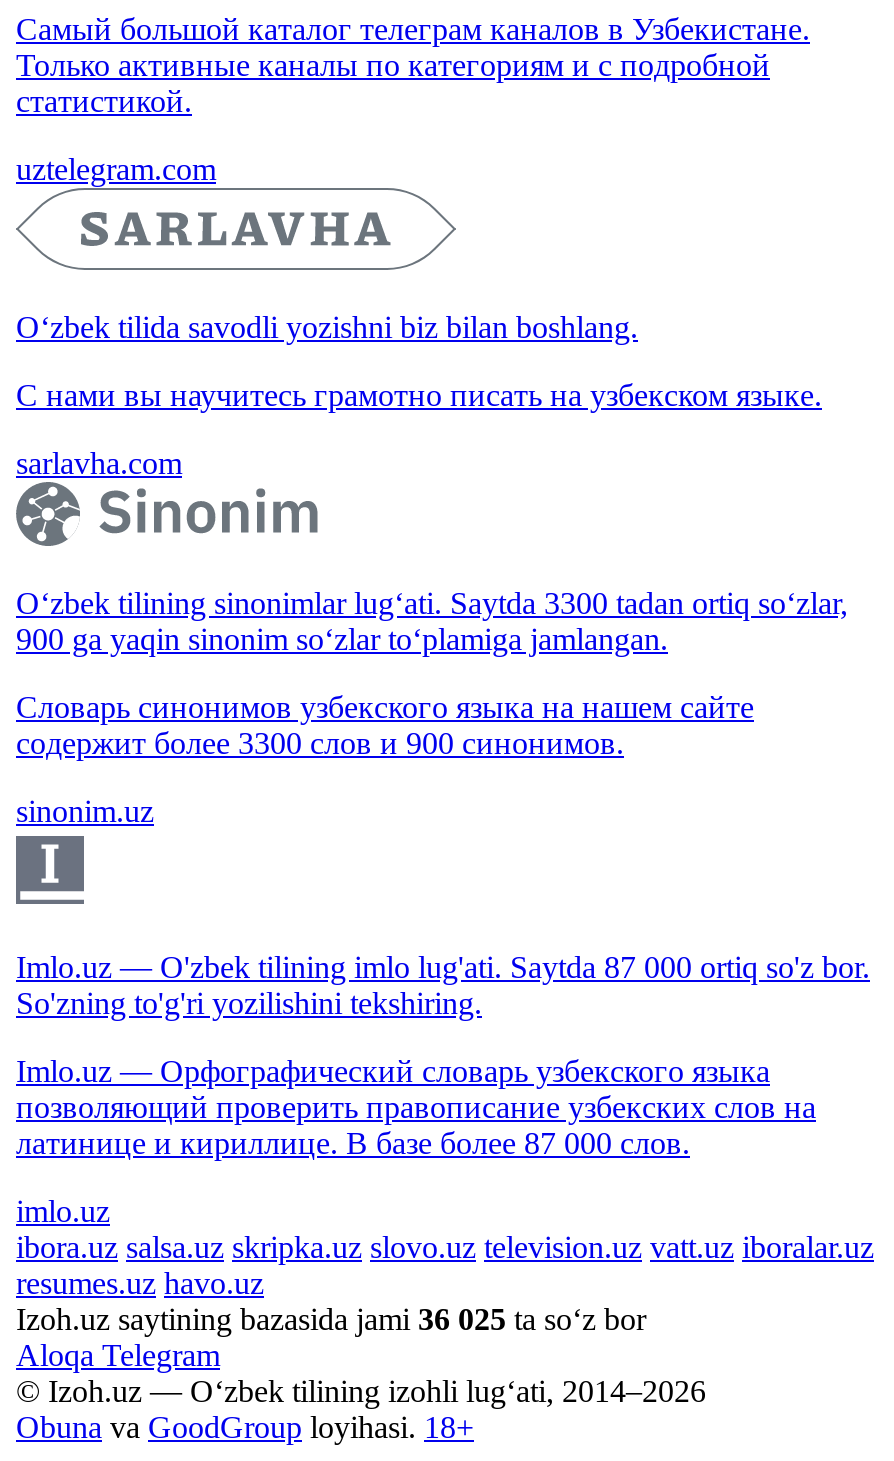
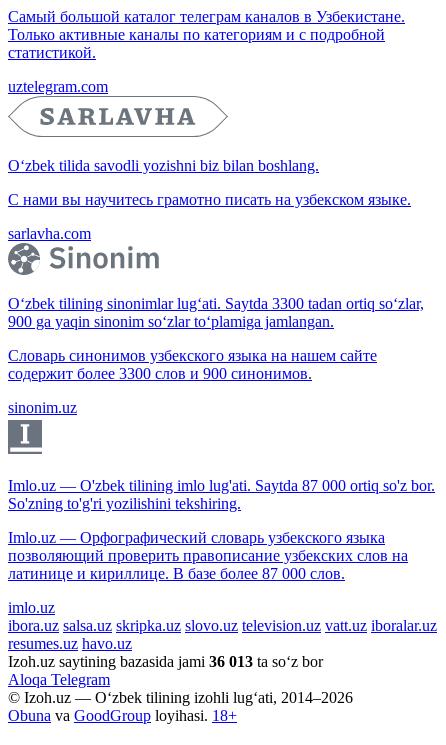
[16,1302,646,1336] Izoh.uz saytining bazasida jami 36 025 ta so‘z bor -> [8,653,323,670] Izoh.uz saytining bazasida jami 36 013 ta so‘z bor

